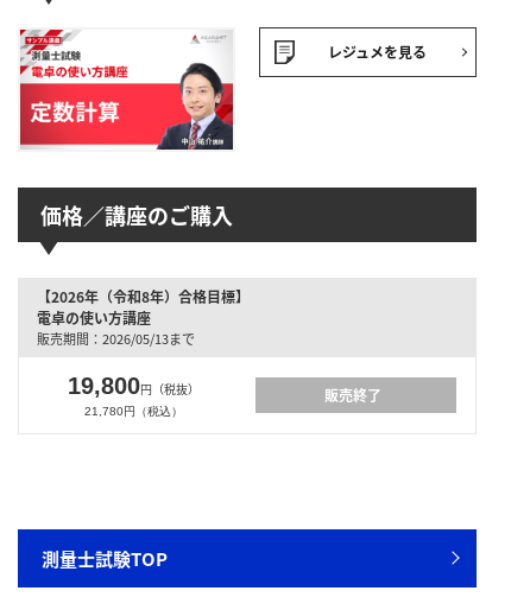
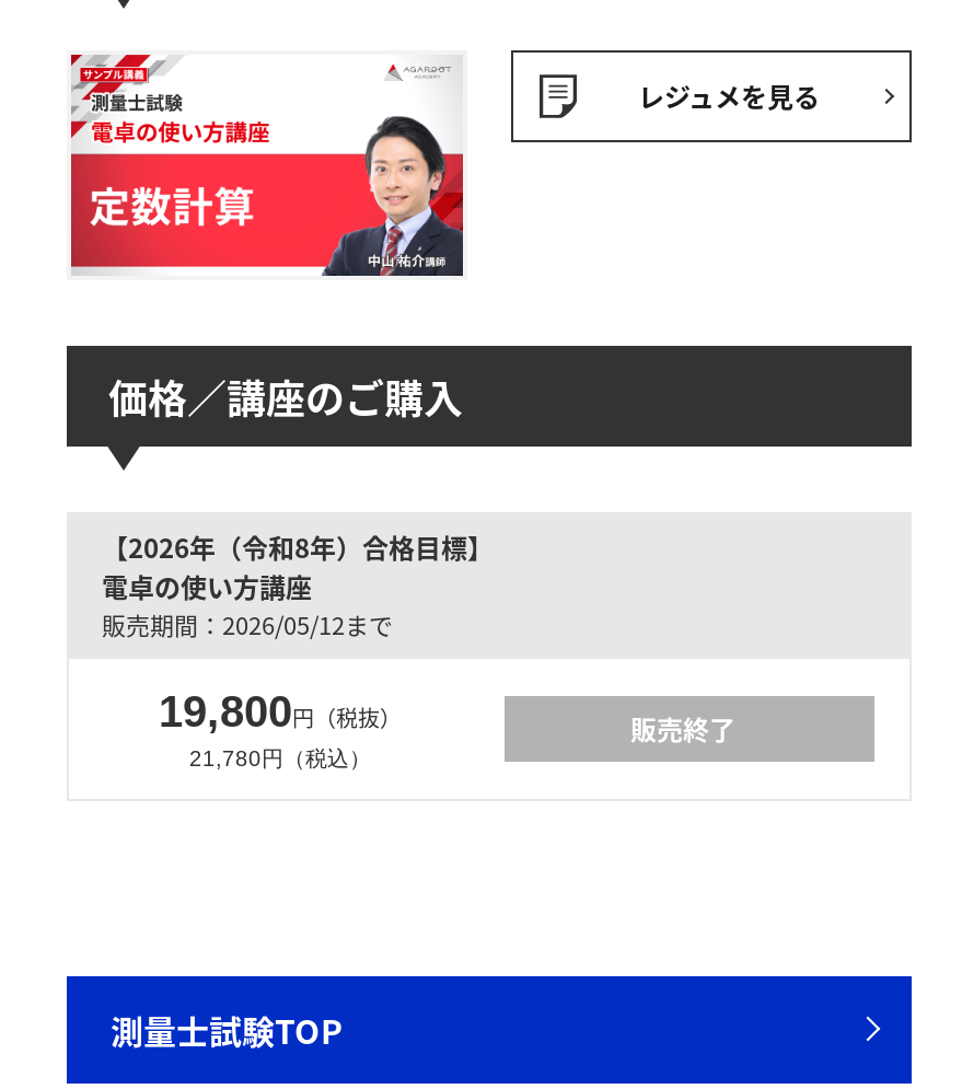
[37,329,195,348] 販売期間：2026/05/13まで -> [102,606,393,641] 販売期間：2026/05/12まで

